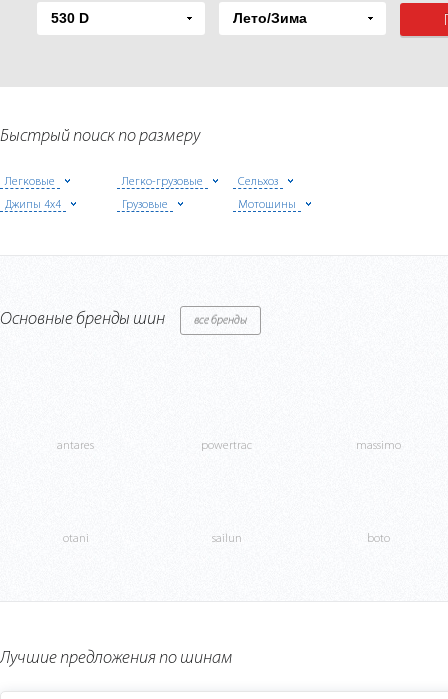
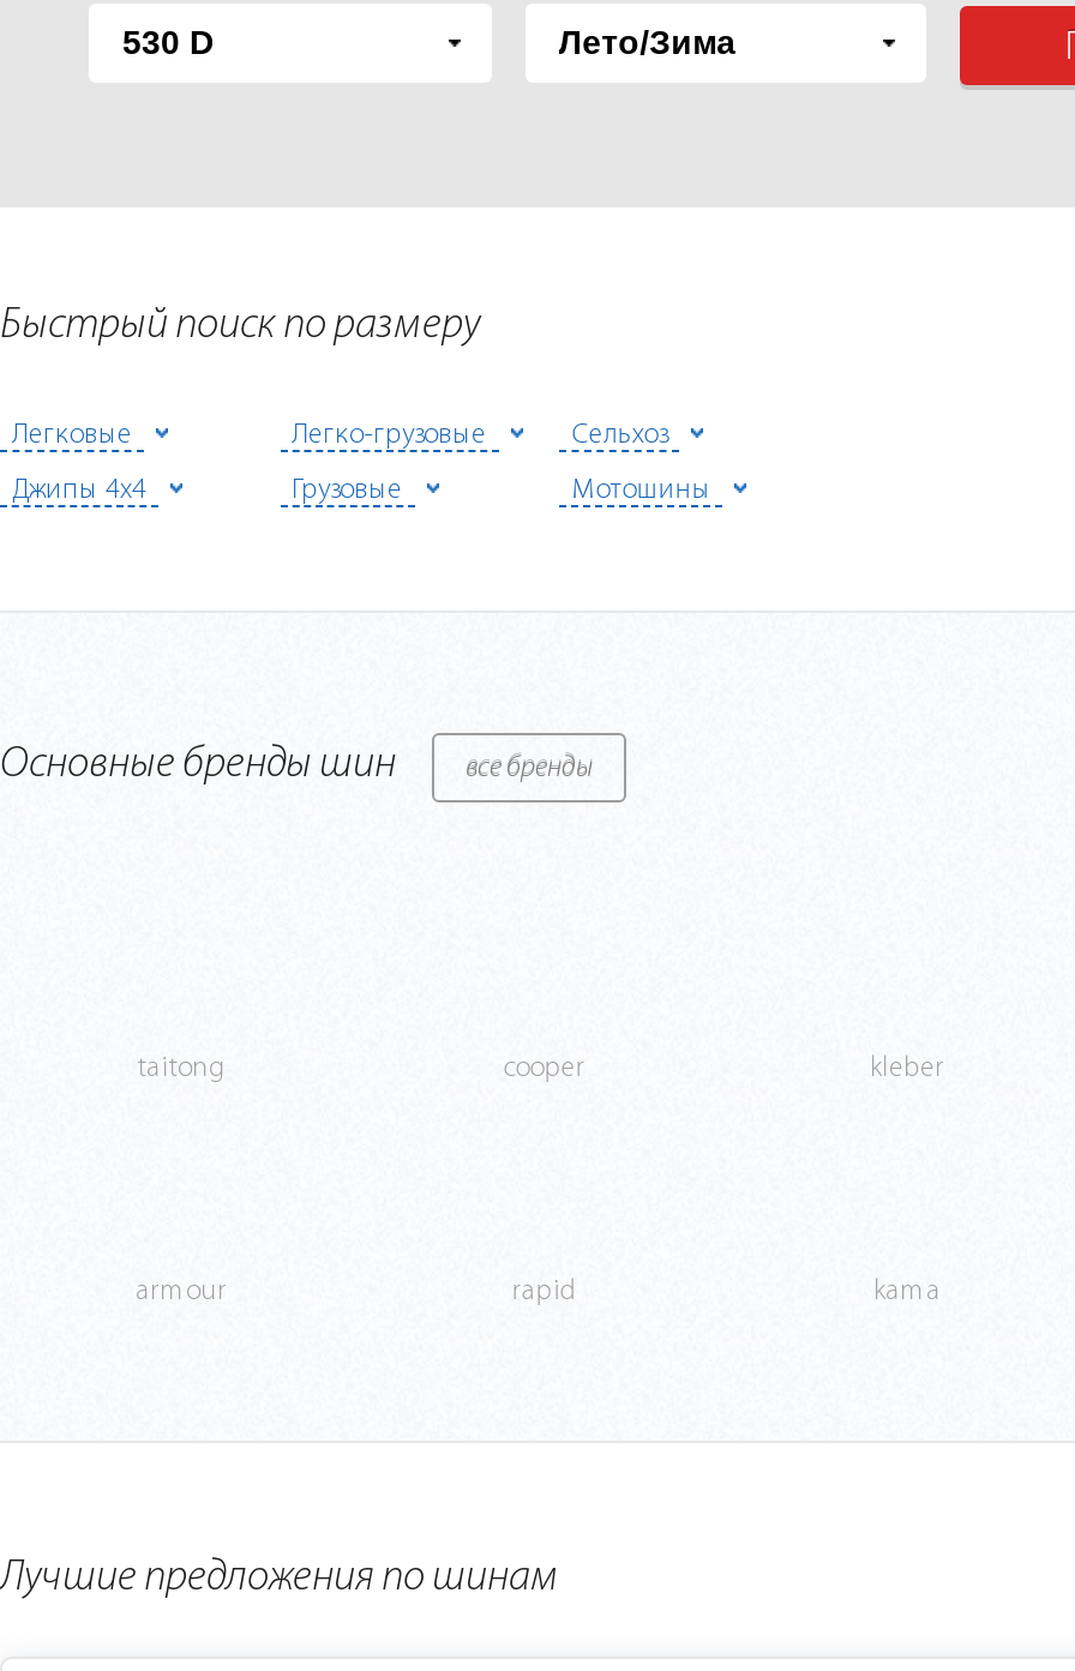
[57,440,401,452] antares | powertrac | massimo -> [137,1054,944,1083] taitong | cooper | kleber
[63,533,390,545] otani | sailun | boto -> [136,1278,941,1306] armour | rapid | kama

